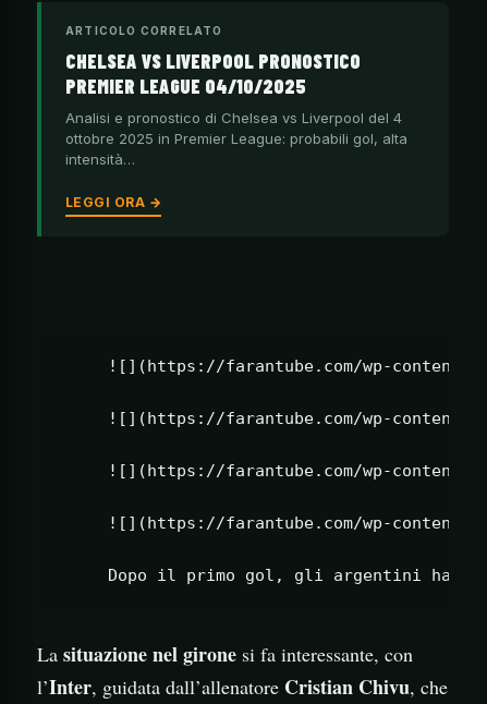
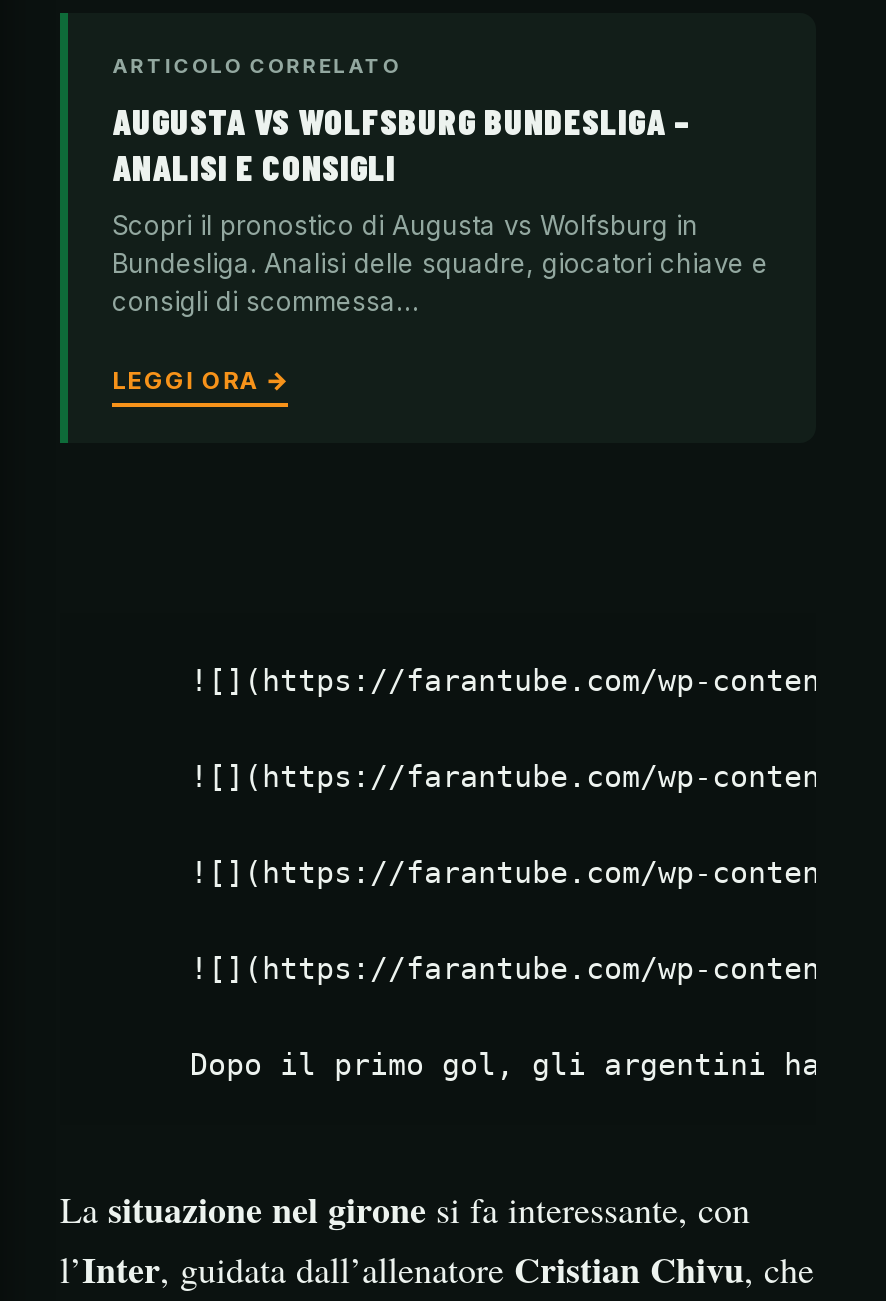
[65,49,361,98] CHELSEA VS LIVERPOOL PRONOSTICO | PREMIER LEAGUE 04/10/2025 -> [112,99,690,189] AUGUSTA VS WOLFSBURG BUNDESLIGA – | ANALISI E CONSIGLI
[65,109,407,168] Analisi e pronostico di Chelsea vs Liverpool del 4 | ottobre 2025 in Premier League: probabili gol, alta | intensità… -> [112,209,768,317] Scopri il pronostico di Augusta vs Wolfsburg in | Bundesliga. Analisi delle squadre, giocatori chiave e | consigli di scommessa…

